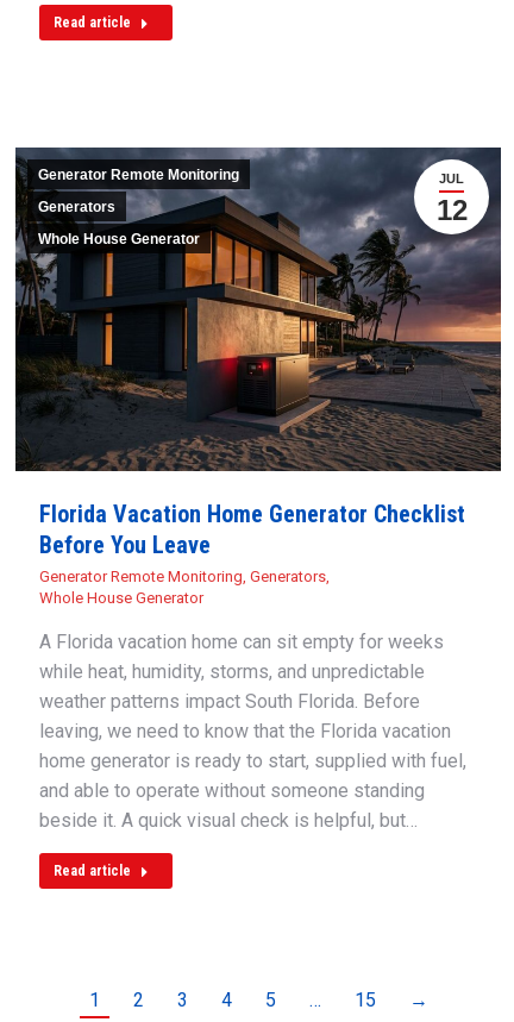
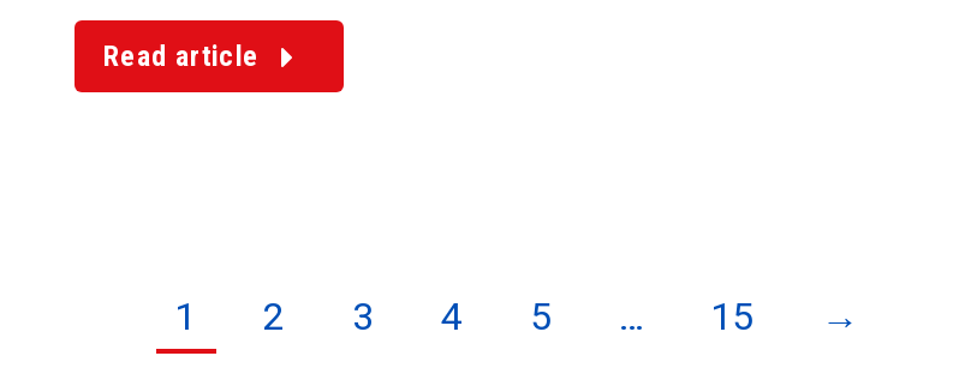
[14,146,502,472] [image] | JUL | 12 -> none
[38,167,239,248] Generator Remote Monitoring | Generators | Whole House Generator -> none
[39,499,466,879] Florida Vacation Home Generator Checklist | Before You Leave | Generator Remote Monitoring, Generators, | Whole House Generator | A Florida vacation home can sit empty for weeks | while heat, humidity, storms, and unpredictable | weather patterns impact South Florida. Before | leaving, we need to know that the Florida vacation | home generator is ready to start, supplied with fuel, | and able to operate without someone standing | beside it. A quick visual check is helpful, but… | Read article -> none

